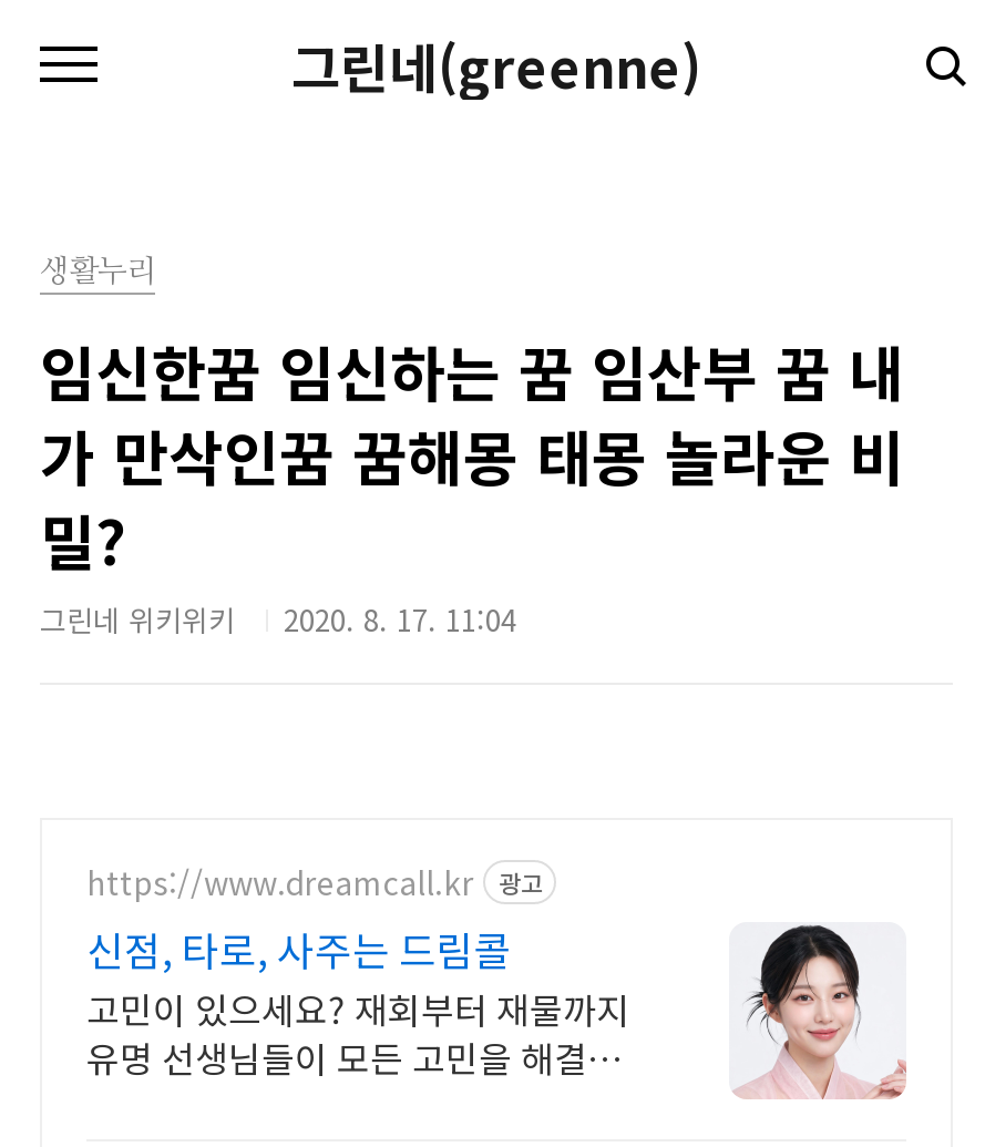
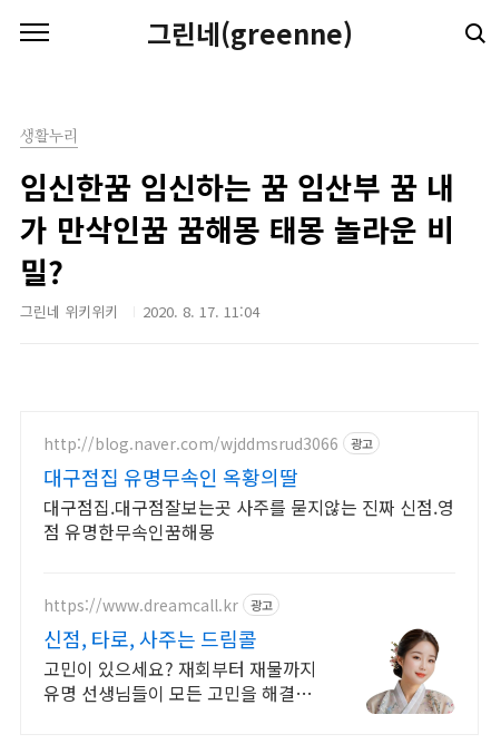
none -> [43,432,454,545] http://blog.naver.com/wjddmsrud3066 | 광고 | 대구점집 유명무속인 옥황의딸 | 대구점집.대구점잘보는곳 사주를 묻지않는 진짜 신점.영 | 점 유명한무속인꿈해몽
[731,922,909,1097] [image] -> [365,626,454,714] [image]

